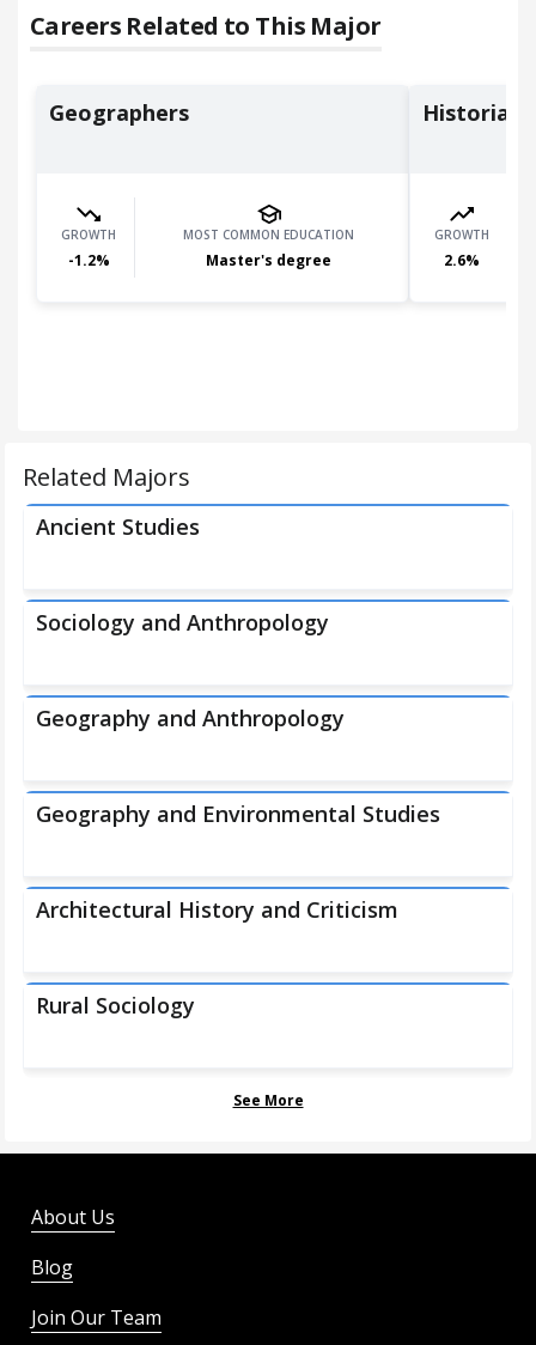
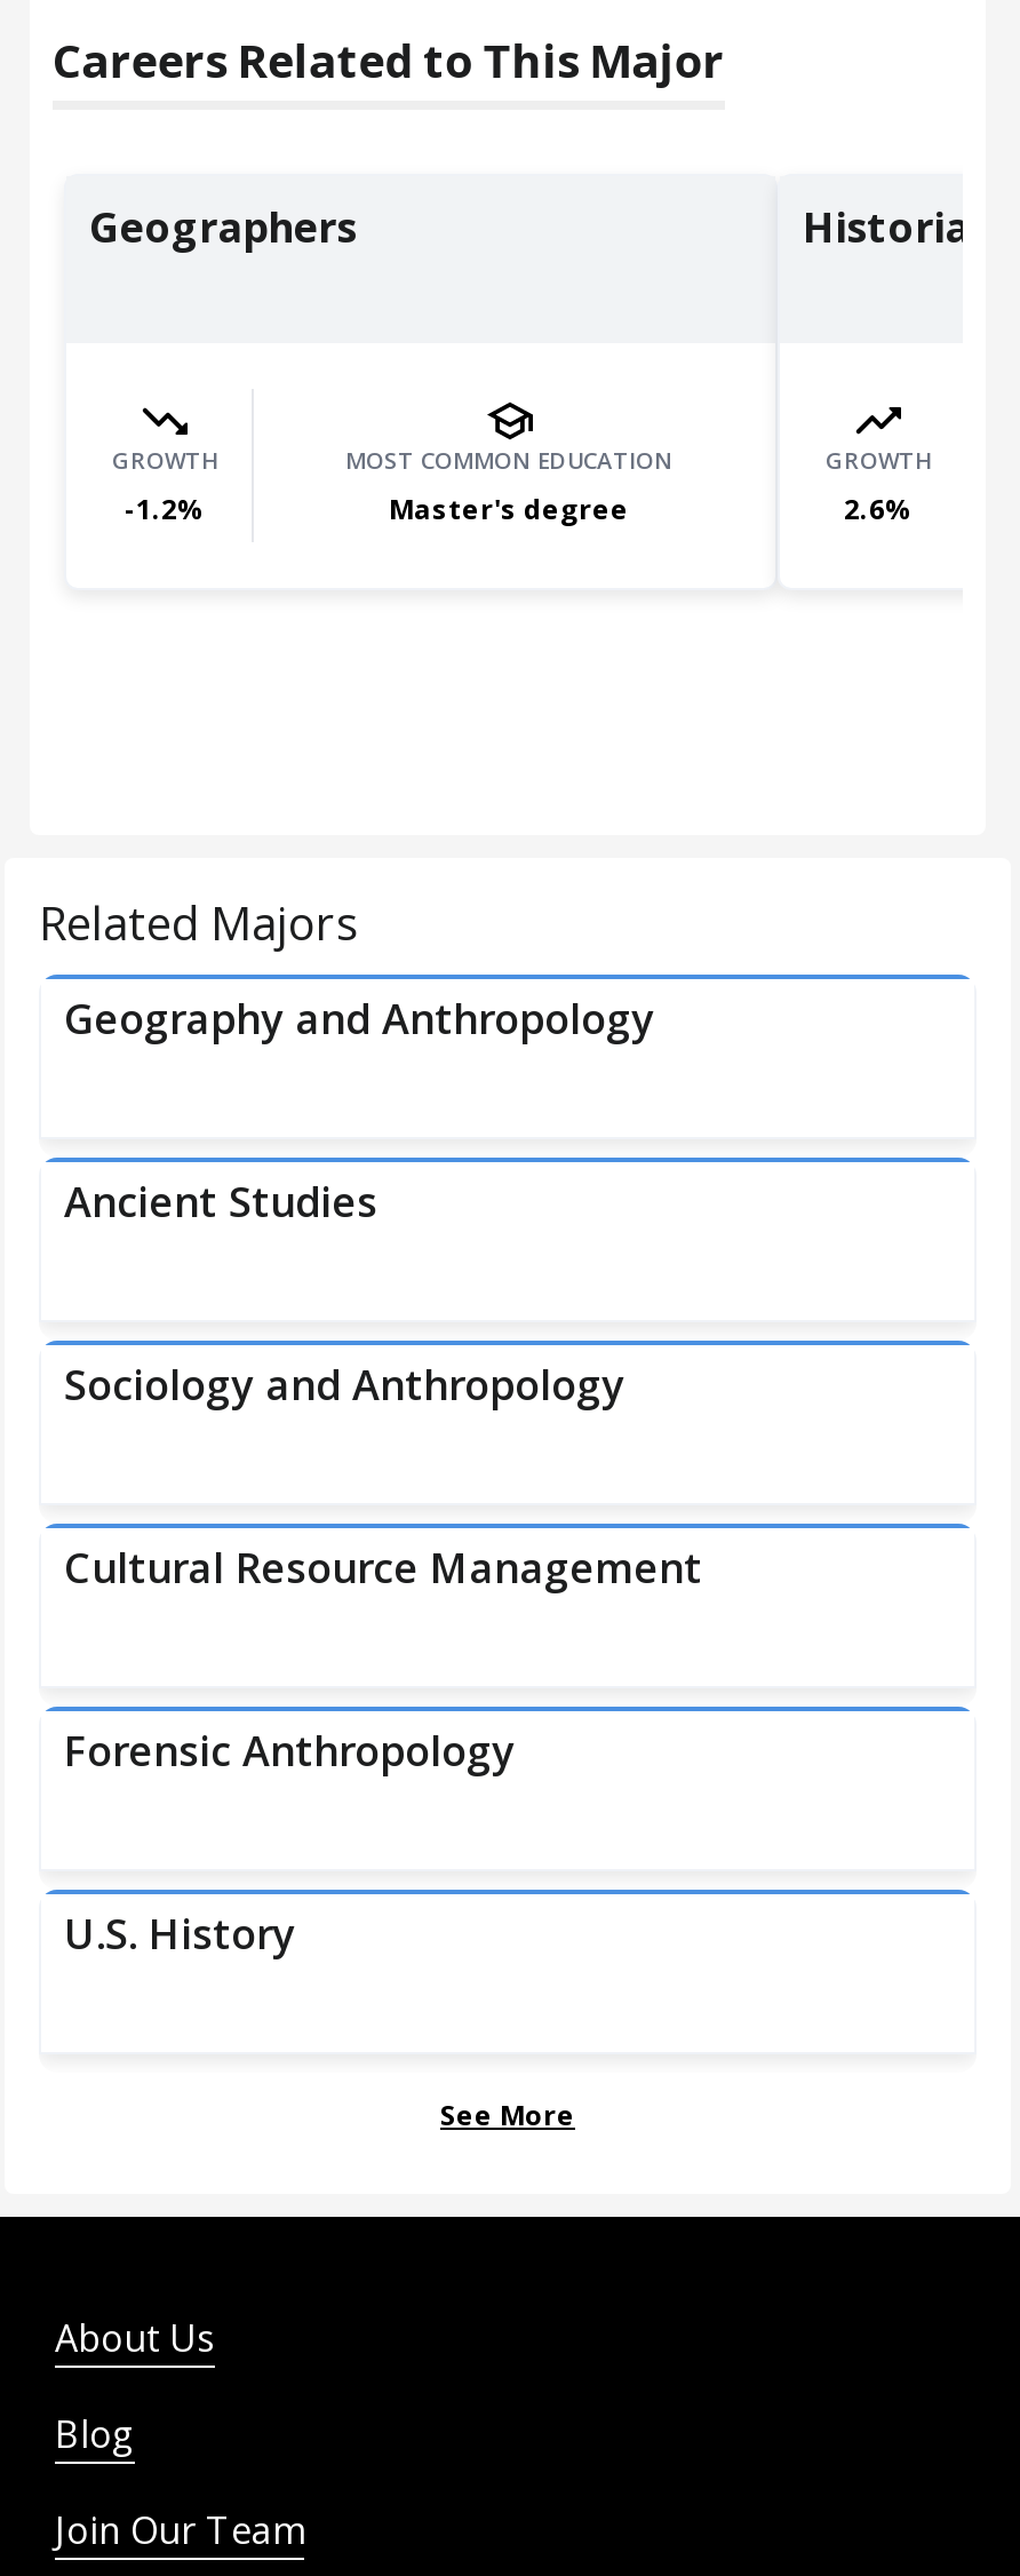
moved [36,512,329,637] -> [64,1174,624,1412]: Ancient Studies | Sociology and Anthropology
moved [36,704,345,732] -> [64,991,654,1045]: Geography and Anthropology
[36,799,440,1020] Geography and Environmental Studies | Architectural History and Criticism | Rural Sociology -> [64,1540,702,1961] Cultural Resource Management | Forensic Anthropology | U.S. History

